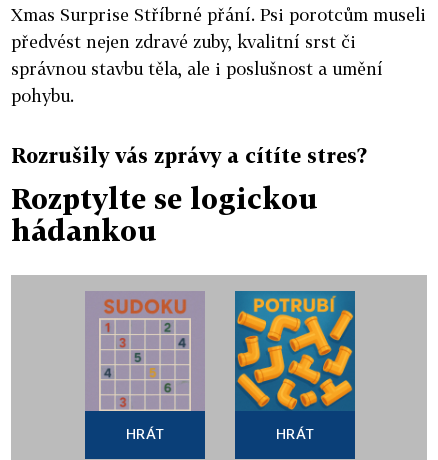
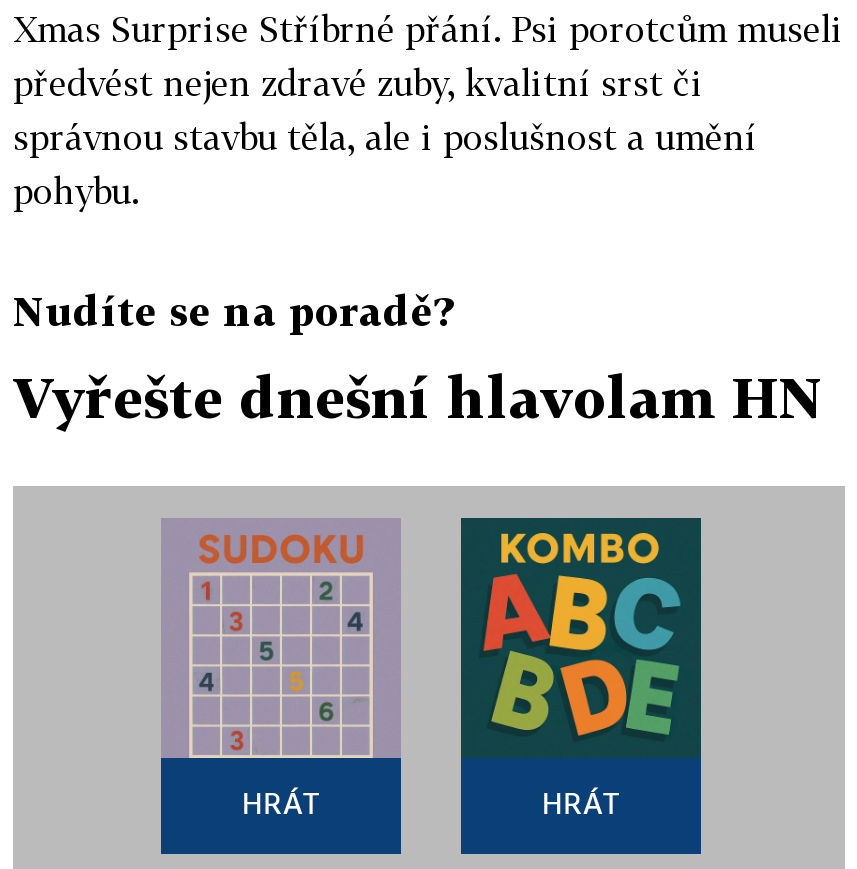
[11,143,367,167] Rozrušily vás zprávy a cítíte stres? -> [13,286,453,334] Nudíte se na poradě?
[11,182,318,247] Rozptylte se logickou | hádankou -> [13,364,823,430] Vyřešte dnešní hlavolam HN
[235,291,355,410] [image] -> [461,518,701,758] [image]

